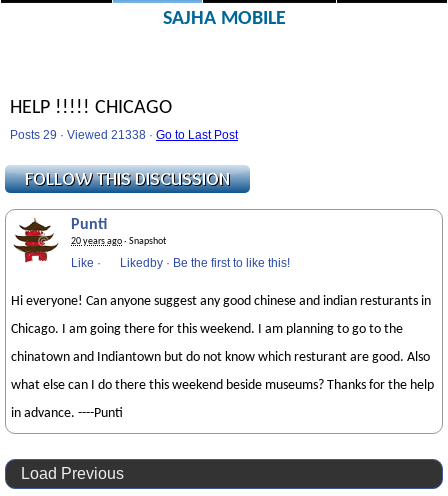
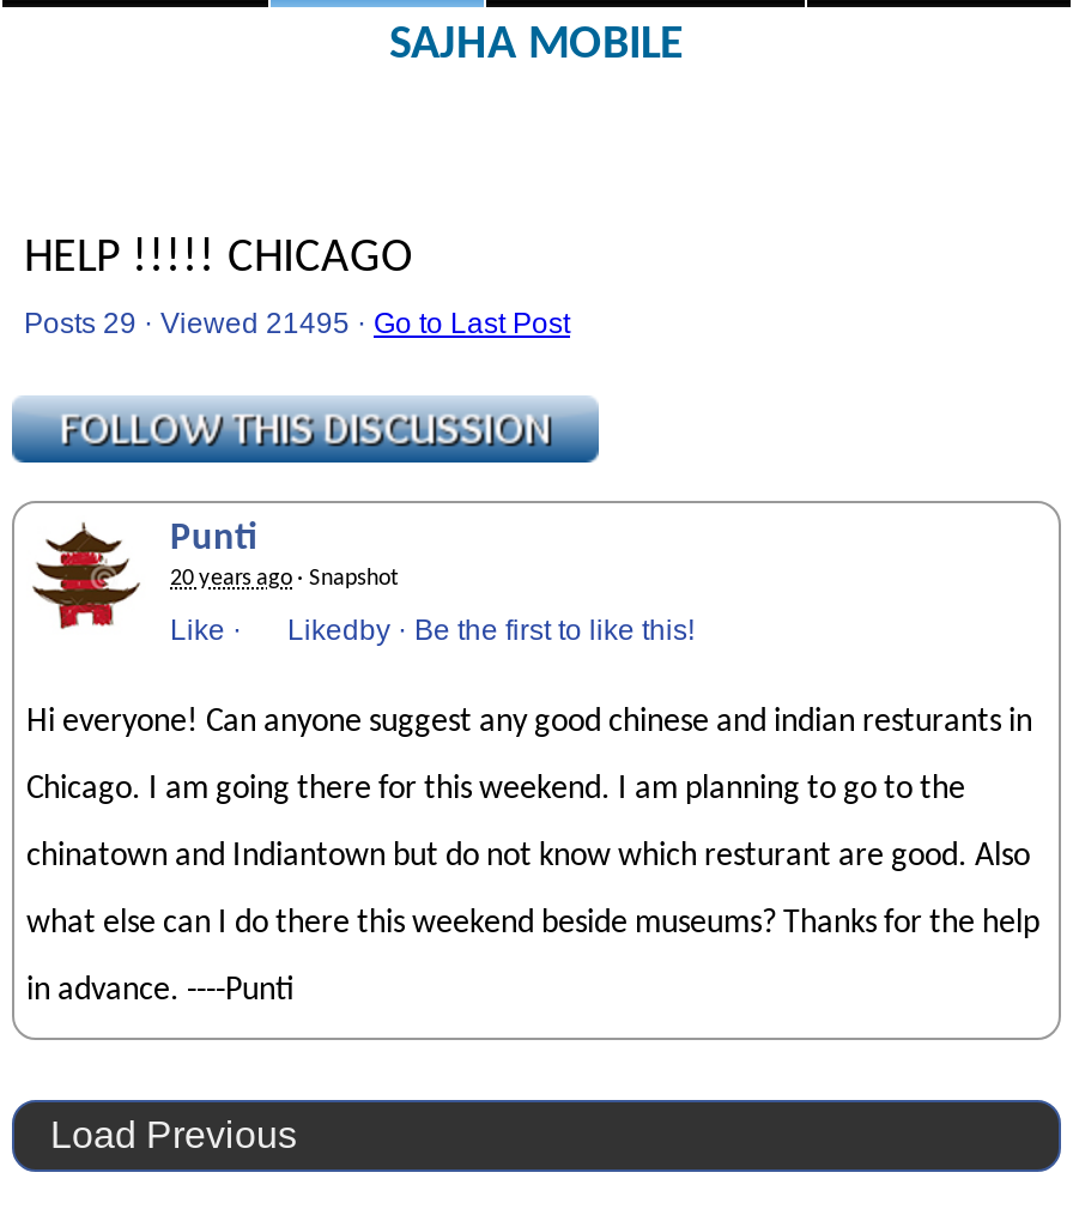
[10,128,238,142] Posts 29 · Viewed 21338 · Go to Last Post -> [24,307,570,340] Posts 29 · Viewed 21495 · Go to Last Post

